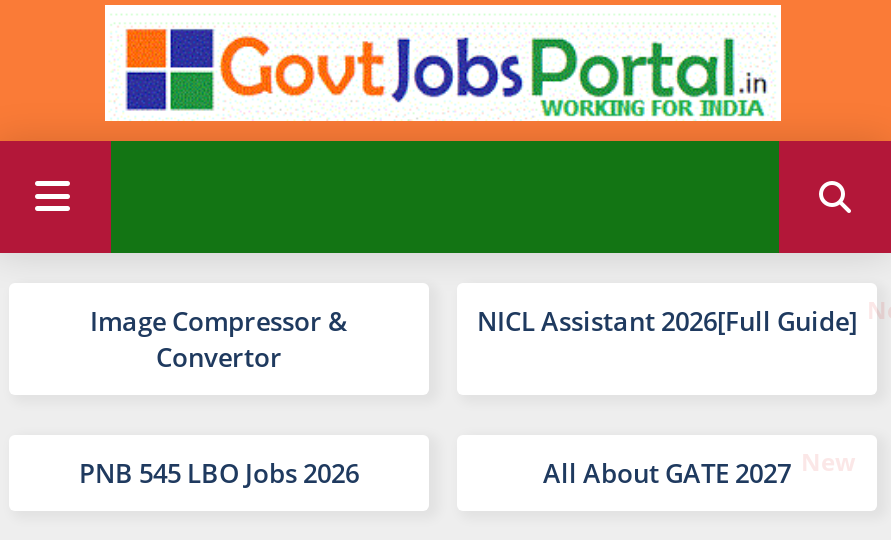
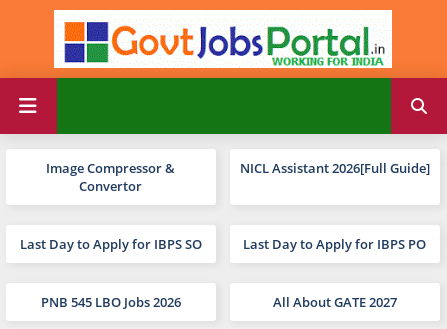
none -> [20,235,426,253] Last Day to Apply for IBPS SO | Last Day to Apply for IBPS PO

